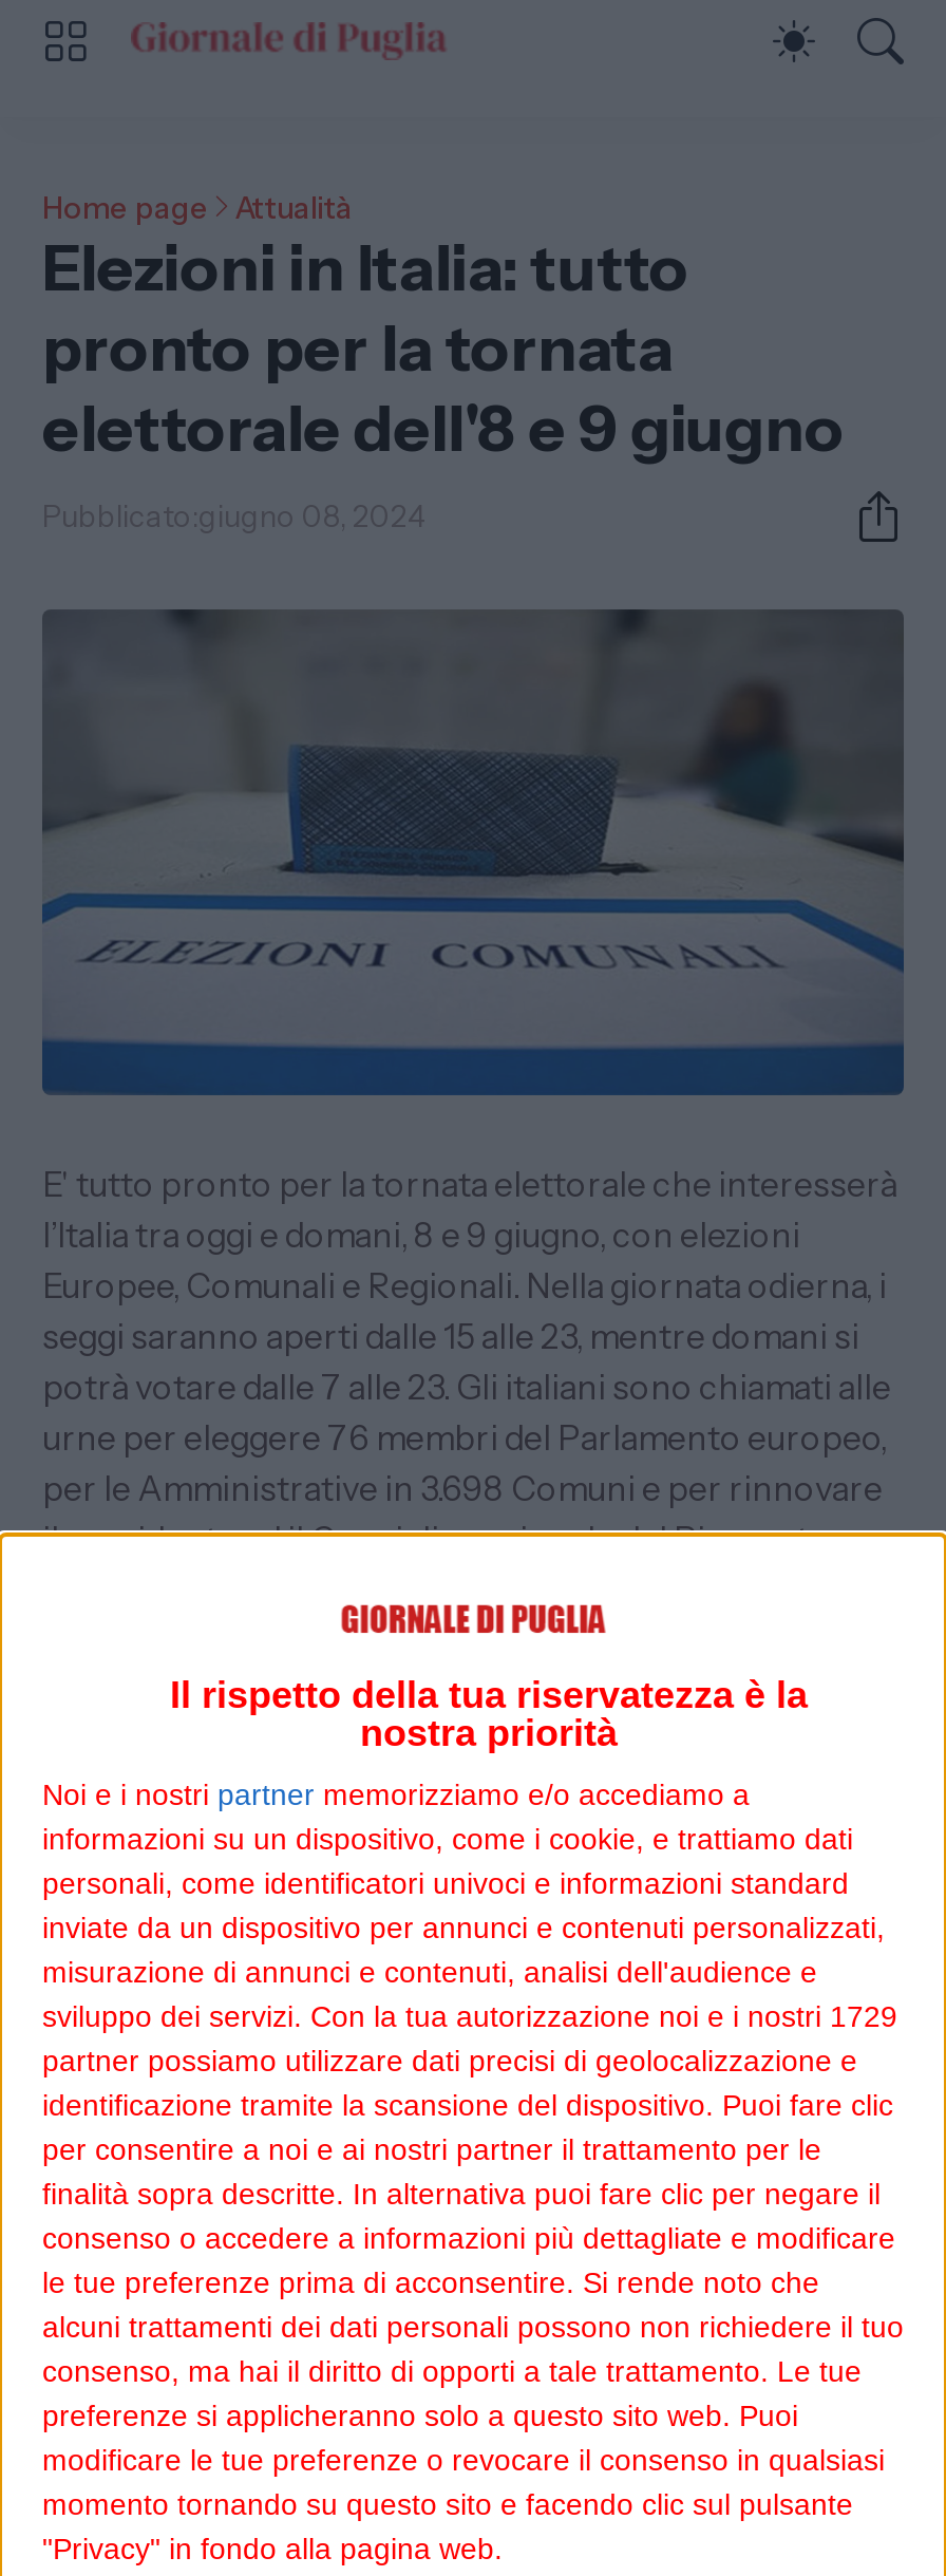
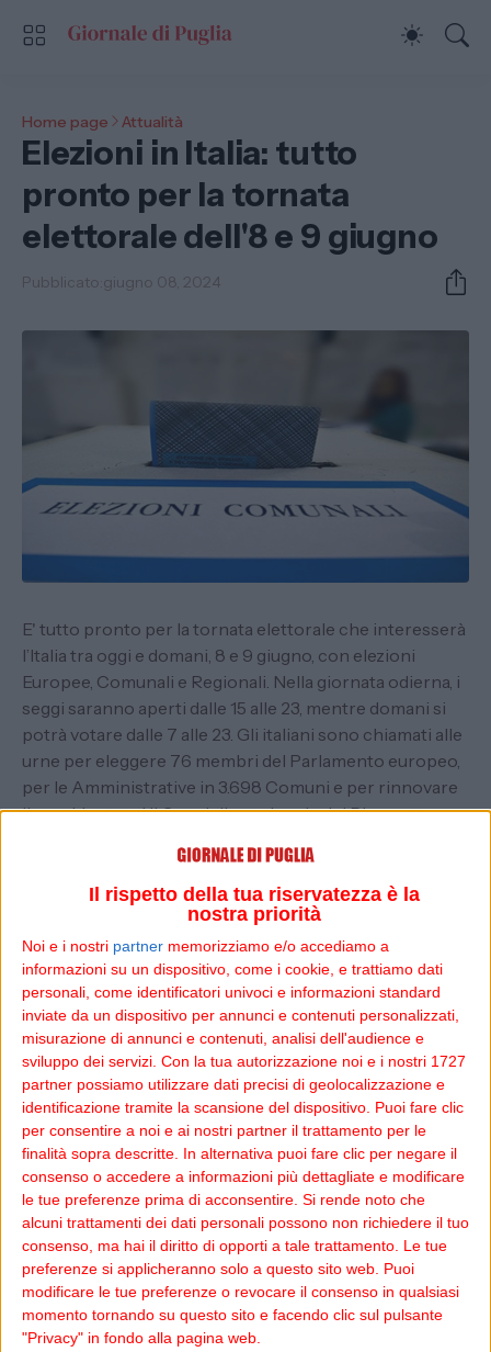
[42,2000,897,2034] sviluppo dei servizi. Con la tua autorizzazione noi e i nostri 1729 -> [22,1053,466,1070] sviluppo dei servizi. Con la tua autorizzazione noi e i nostri 1727

